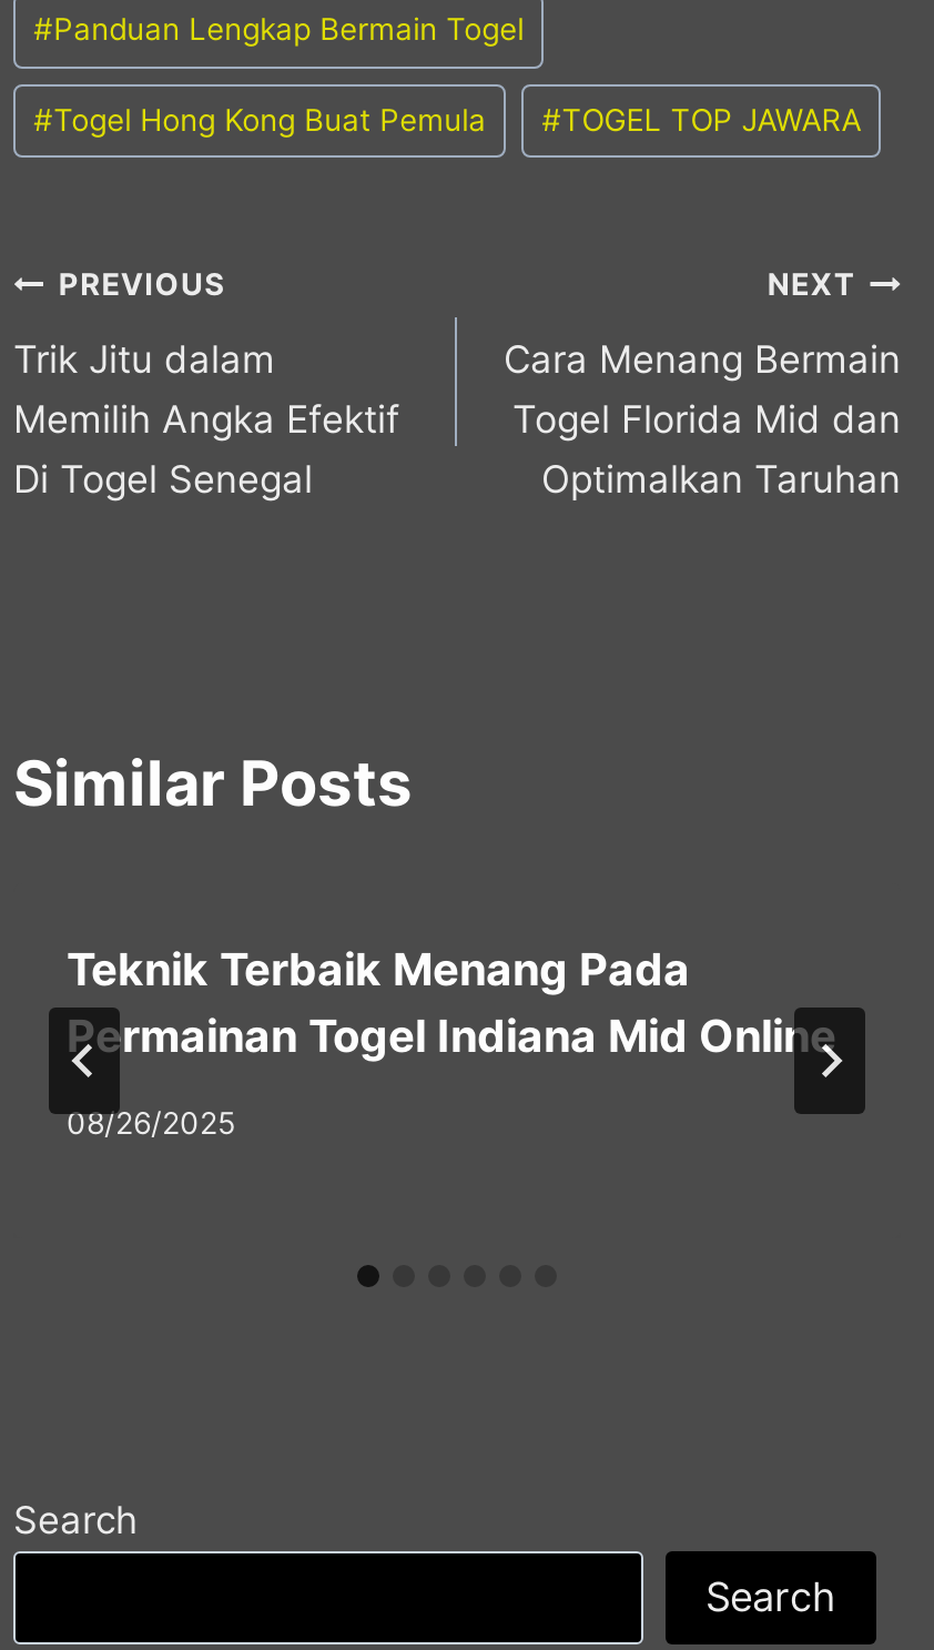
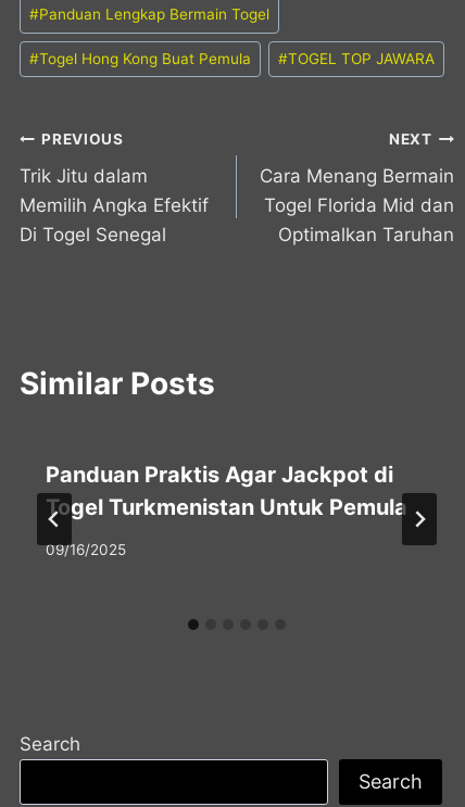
[67,944,836,1064] Teknik Terbaik Menang Pada | Permainan Togel Indiana Mid Online -> [46,462,407,521] Panduan Praktis Agar Jackpot di | Togel Turkmenistan Untuk Pemula
[67,1105,235,1141] 08/26/2025 -> [46,541,126,558] 09/16/2025

